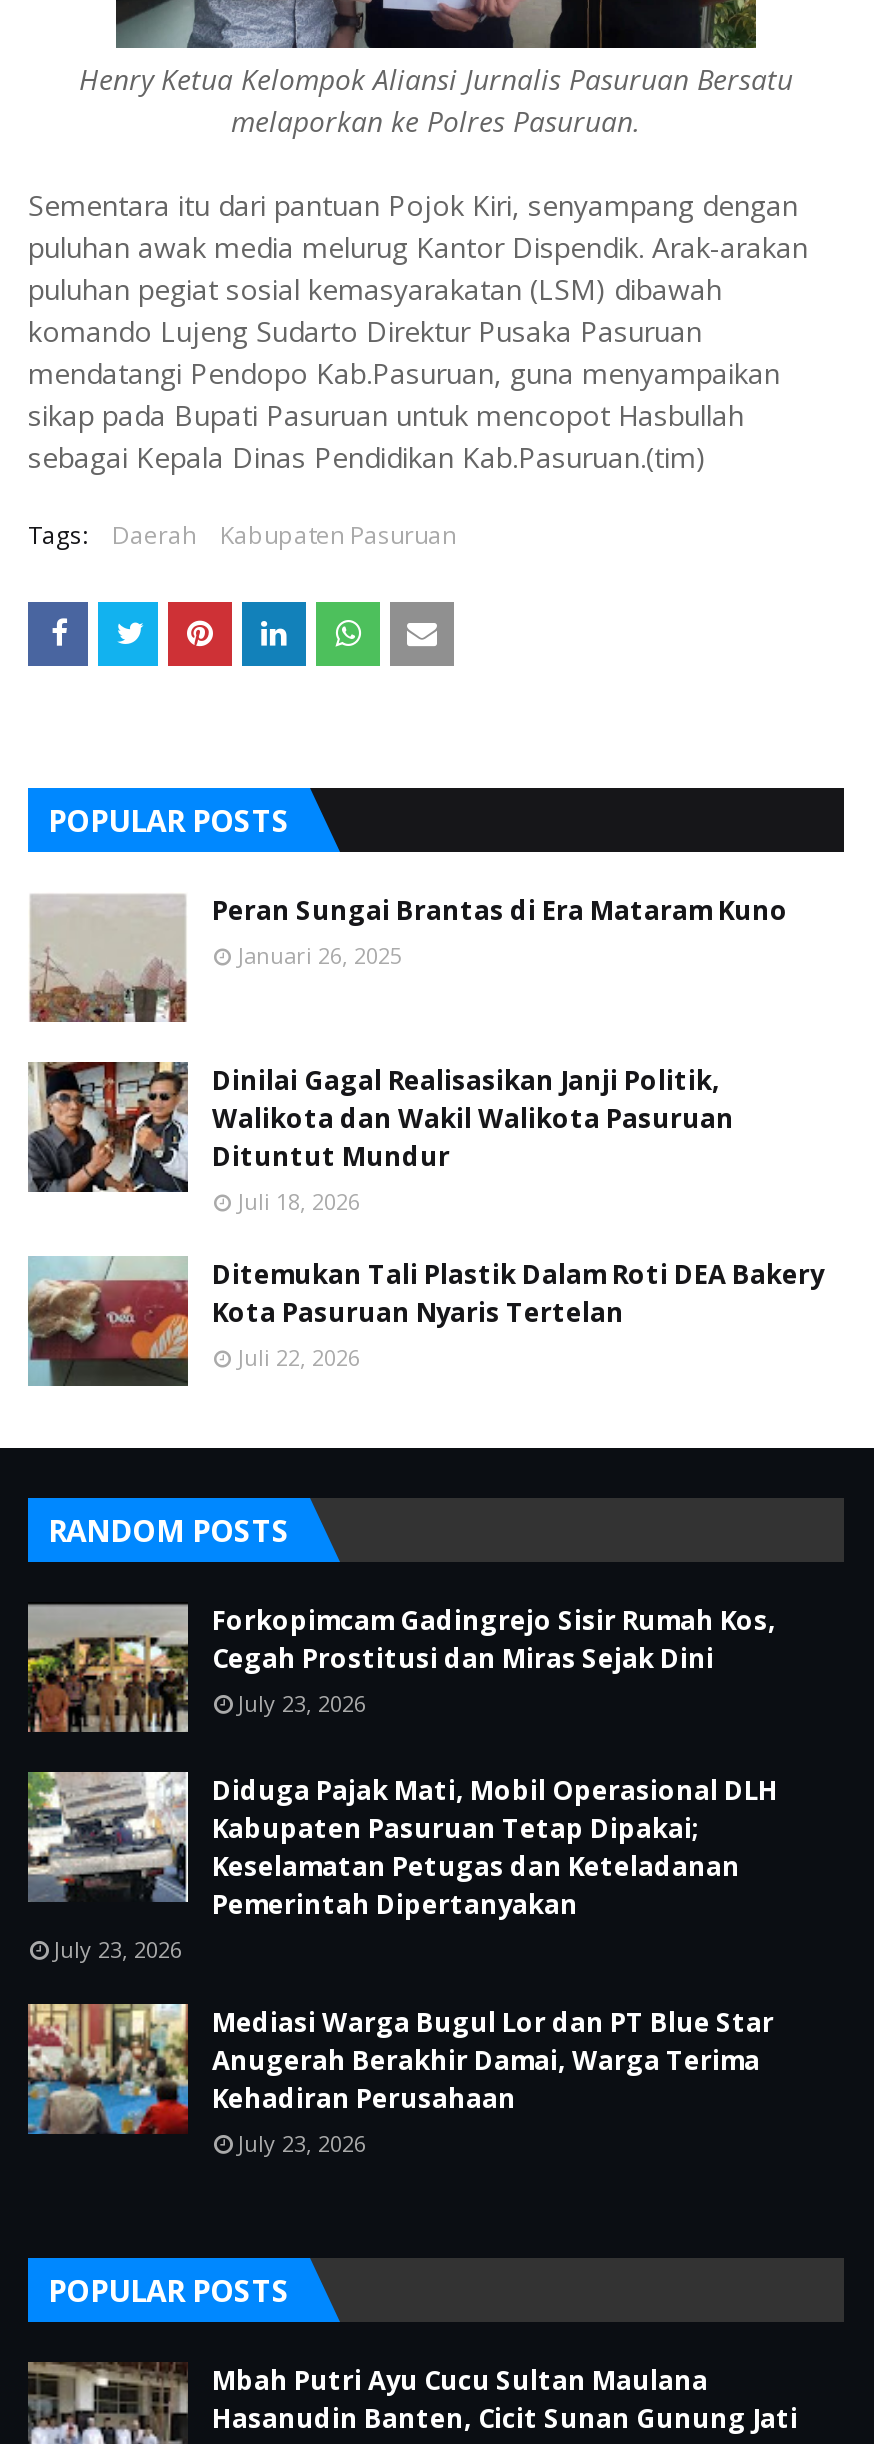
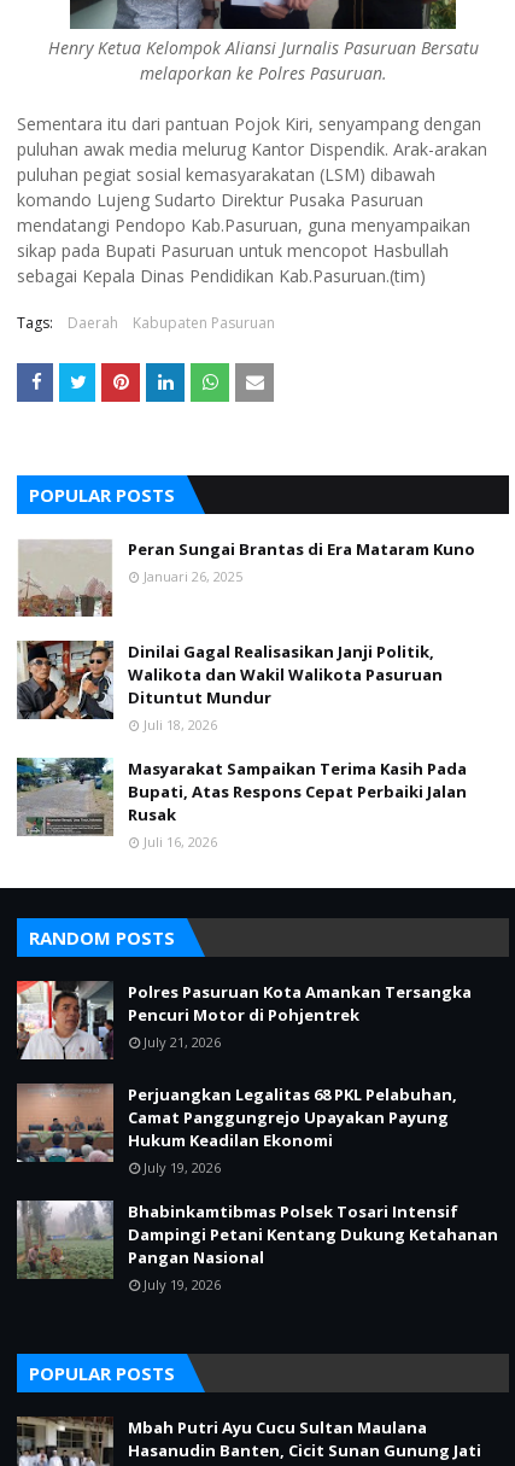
[28,1256,824,1386] [image] | Ditemukan Tali Plastik Dalam Roti DEA Bakery | Kota Pasuruan Nyaris Tertelan | Juli 22, 2026 -> [16,758,467,851] [image] | Masyarakat Sampaikan Terima Kasih Pada | Bupati, Atas Respons Cepat Perbaiki Jalan | Rusak | Juli 16, 2026
[26,1602,776,1732] [image] | Forkopimcam Gadingrejo Sisir Rumah Kos, | Cegah Prostitusi dan Miras Sejak Dini | July 23, 2026 -> [16,980,472,1059] [image] | Polres Pasuruan Kota Amankan Tersangka | Pencuri Motor di Pohjentrek | July 21, 2026
[28,1772,778,1964] [image] | Diduga Pajak Mati, Mobil Operasional DLH | Kabupaten Pasuruan Tetap Dipakai; | Keselamatan Petugas dan Keteladanan | Pemerintah Dipertanyakan | July 23, 2026 -> [17,1084,457,1176] [image] | Perjuangkan Legalitas 68 PKL Pelabuhan, | Camat Panggungrejo Upayakan Payung | Hukum Keadilan Ekonomi | July 19, 2026
[26,2002,774,2158] [image] | Mediasi Warga Bugul Lor dan PT Blue Star | Anugerah Berakhir Damai, Warga Terima | Kehadiran Perusahaan | July 23, 2026 -> [16,1201,498,1293] [image] | Bhabinkamtibmas Polsek Tosari Intensif | Dampingi Petani Kentang Dukung Ketahanan | Pangan Nasional | July 19, 2026

